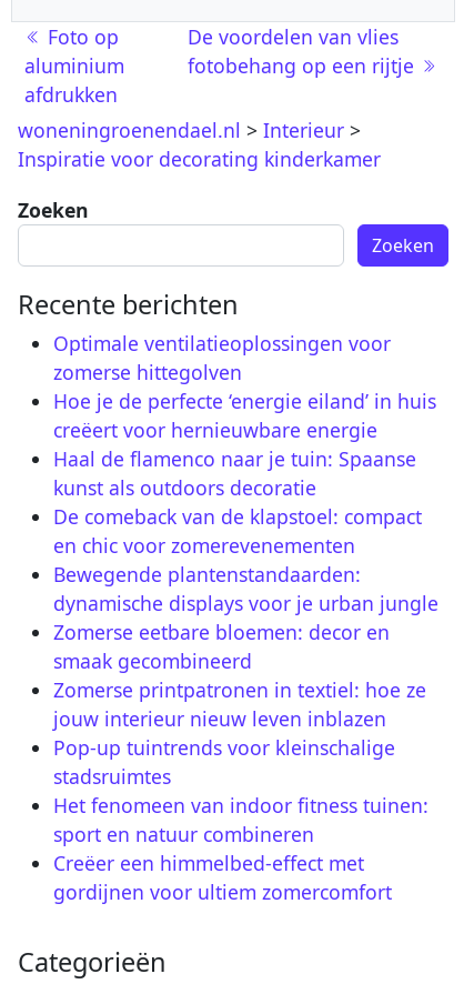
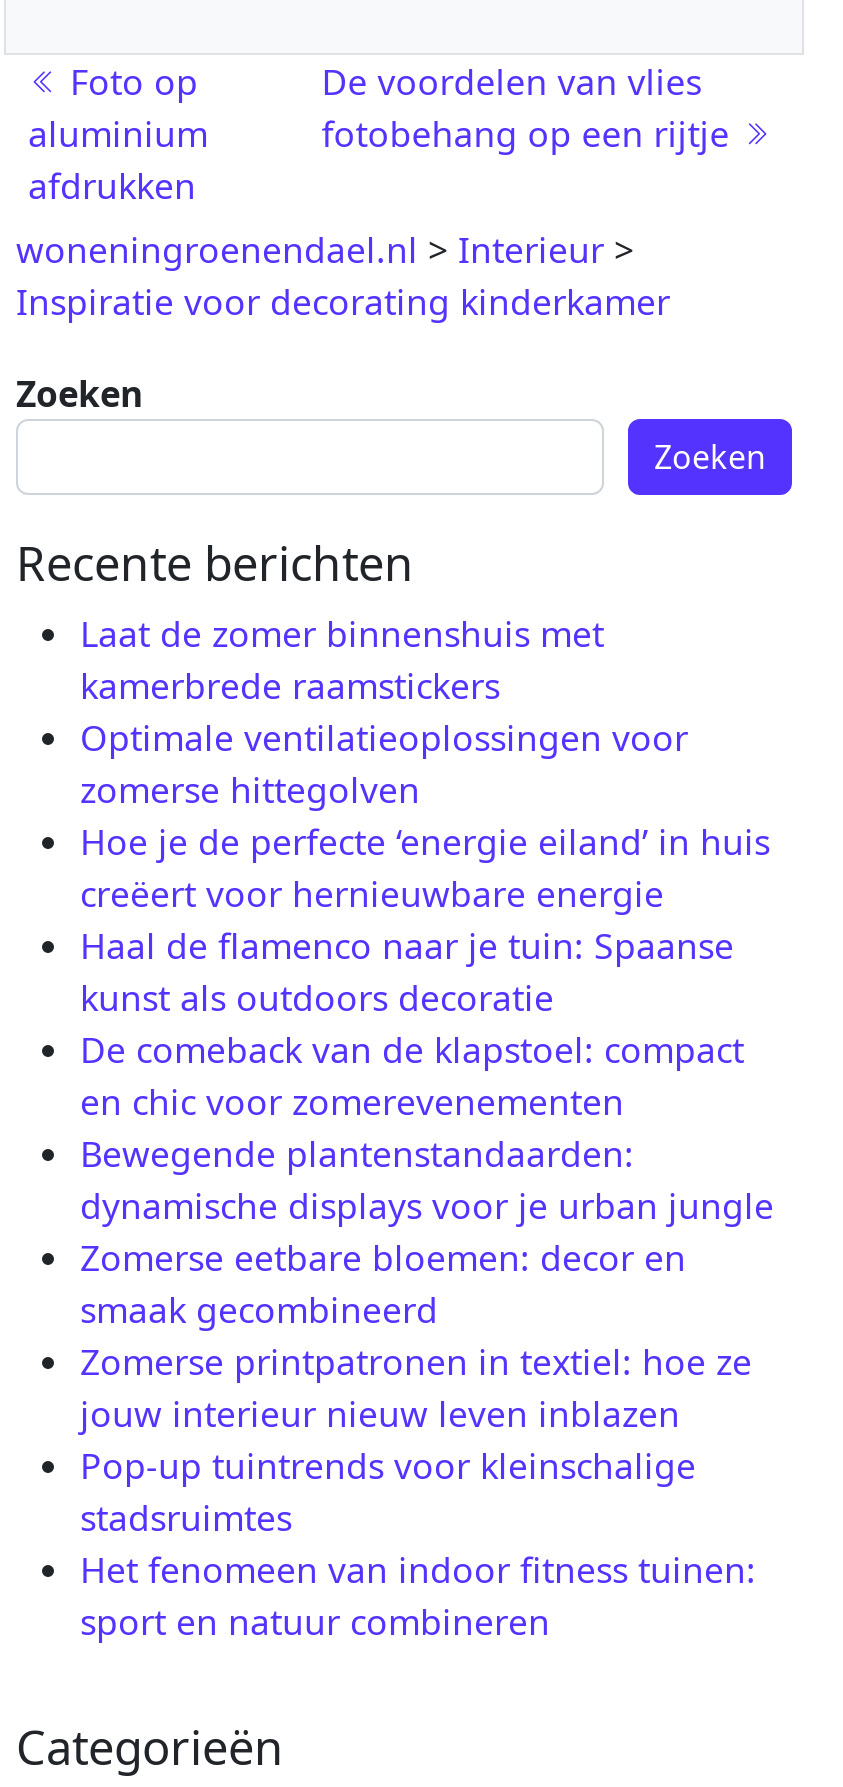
none -> [80,608,604,708] Laat de zomer binnenshuis met | kamerbrede raamstickers
moved [53,329,438,847] -> [80,712,774,1644]: Optimale ventilatieoplossingen voor | zomerse hittegolven | Hoe je de perfecte ‘energie eiland’ in huis | ... | Het fenomeen van indoor fitness tuinen: | sport en natuur combineren
[53,849,392,905] Creëer een himmelbed-effect met | gordijnen voor ultiem zomercomfort -> none

